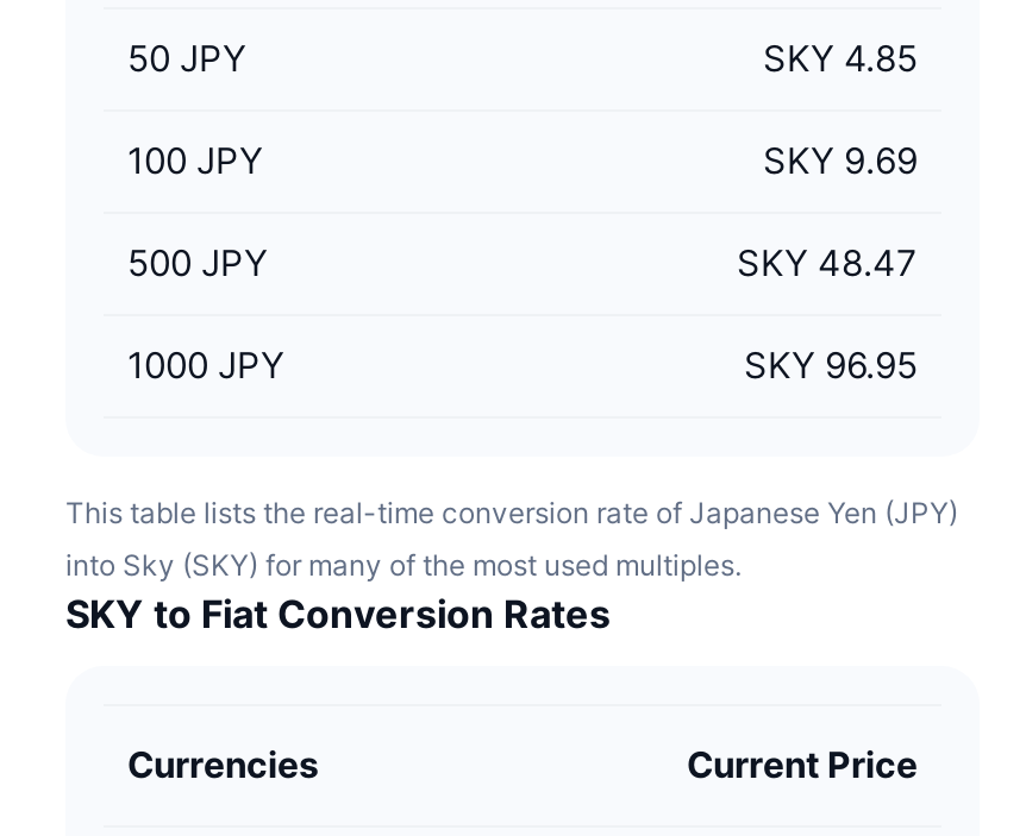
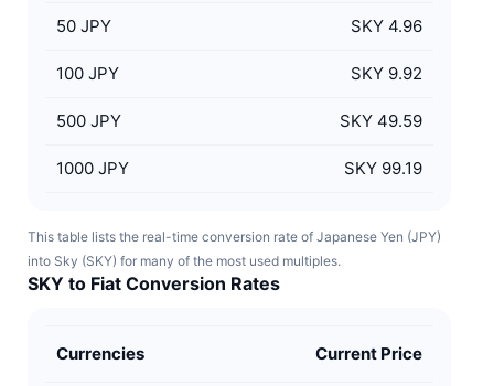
[763,36,918,81] SKY 4.85 -> [351,15,422,36] SKY 4.96
[763,138,918,183] SKY 9.69 -> [351,63,422,84] SKY 9.92
[737,240,918,285] SKY 48.47 -> [340,110,422,131] SKY 49.59
[744,342,918,388] SKY 96.95 -> [344,158,422,179] SKY 99.19

